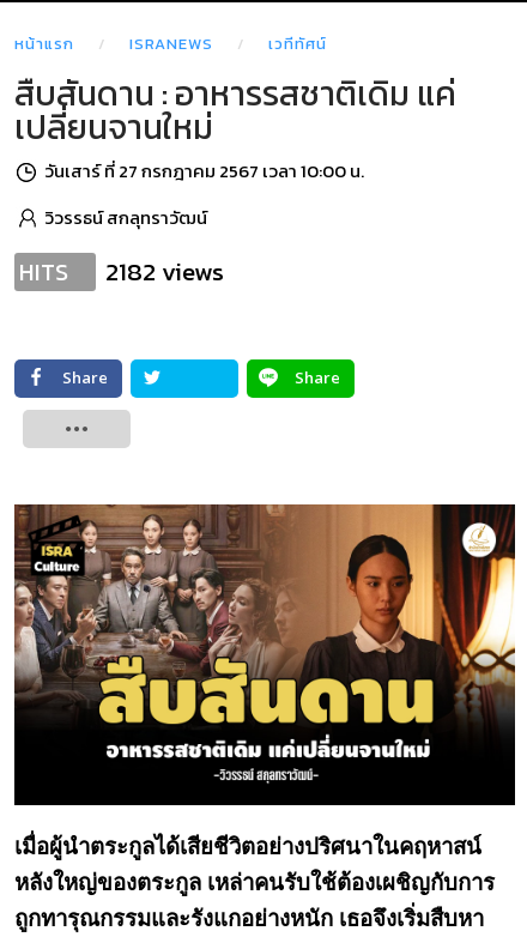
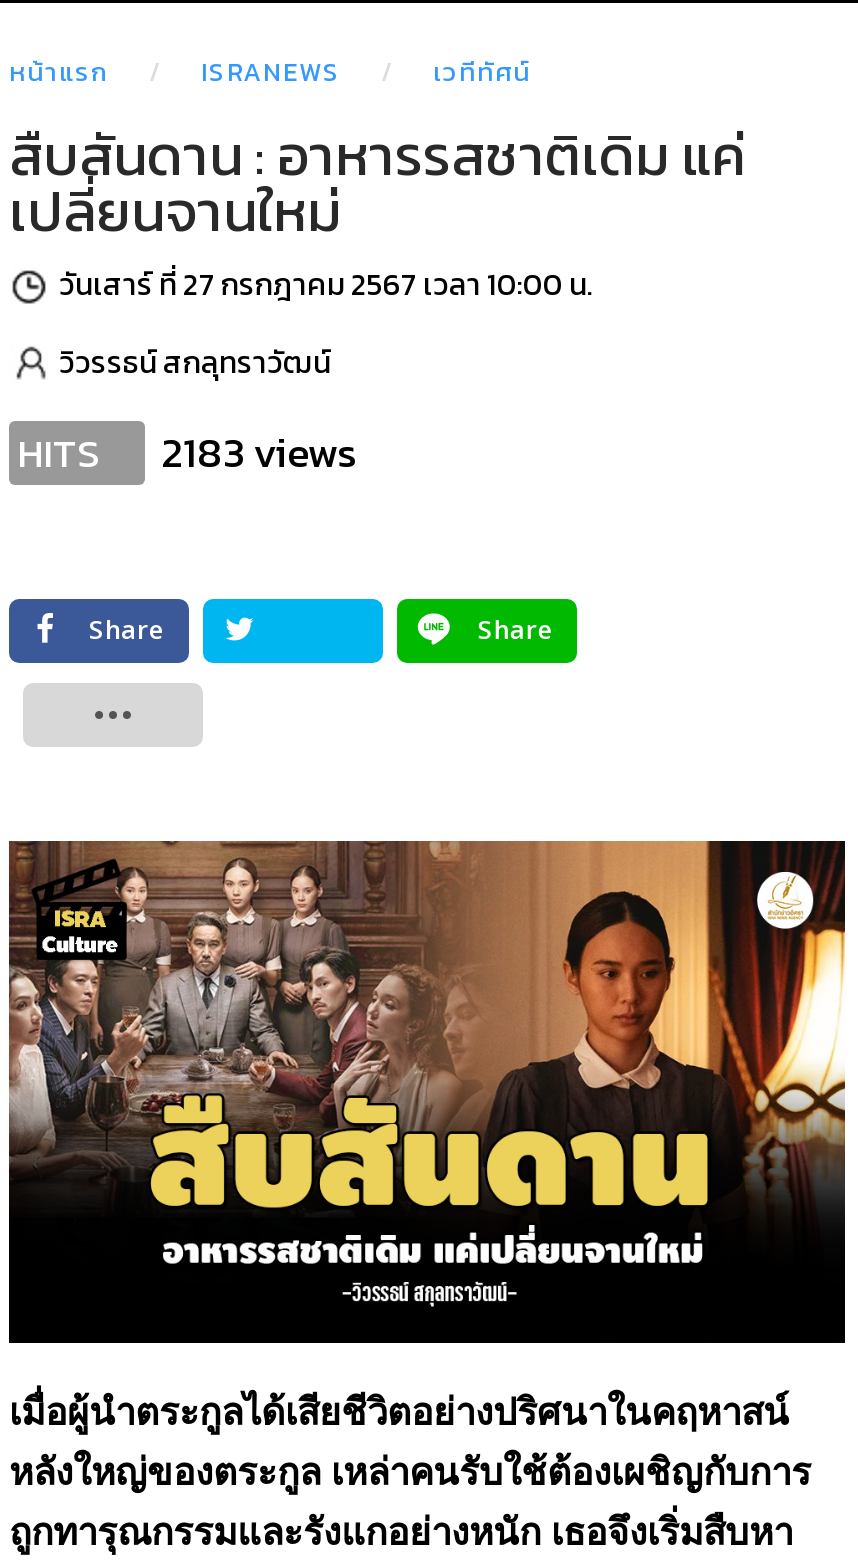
[19,252,224,289] HITS 2182 views -> [17,420,357,482] HITS 2183 views

